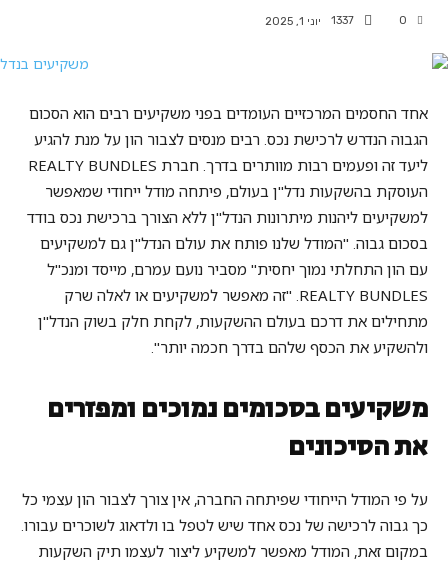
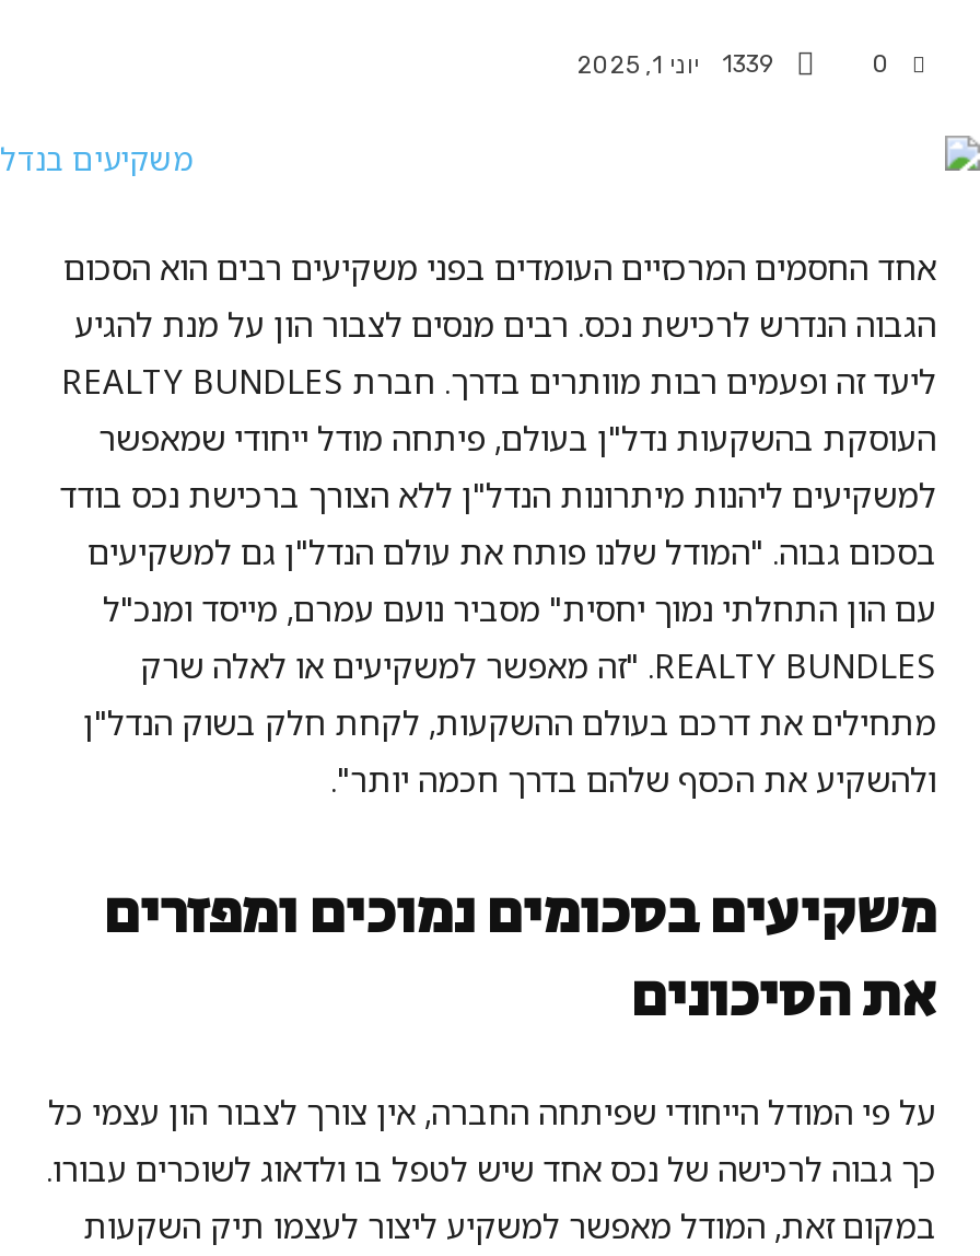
[331,14,354,27] 1337 -> [722,51,774,79] 1339

